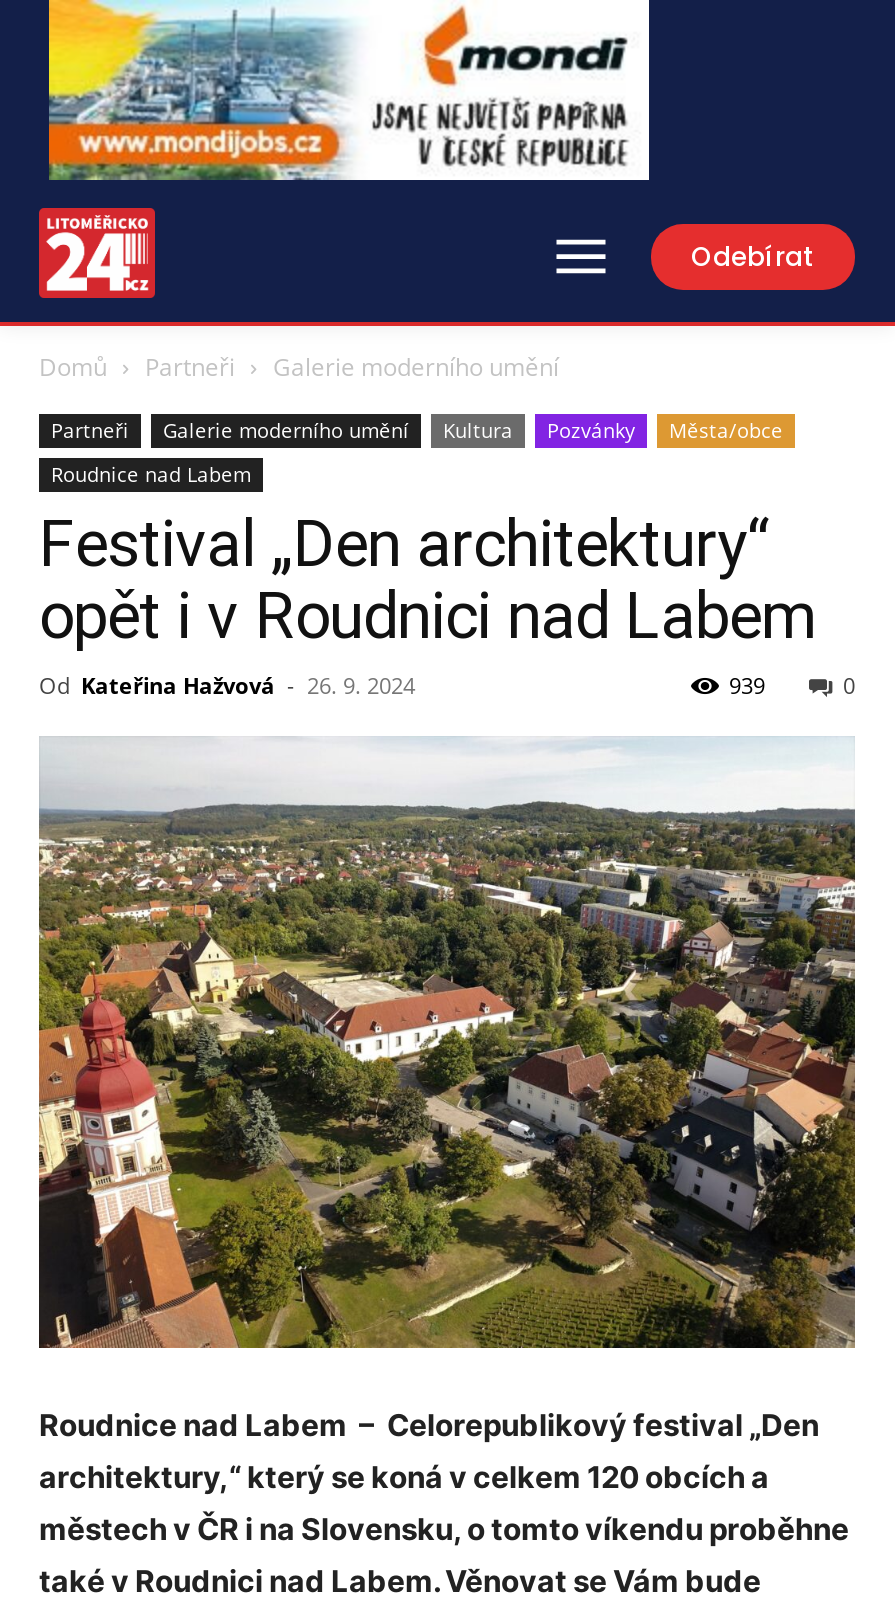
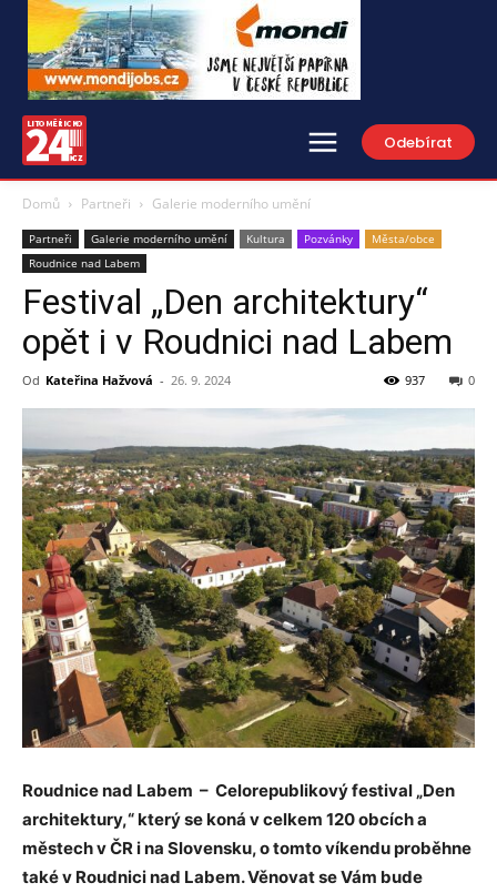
[729,671,765,701] 939 -> [405,372,425,388] 937

